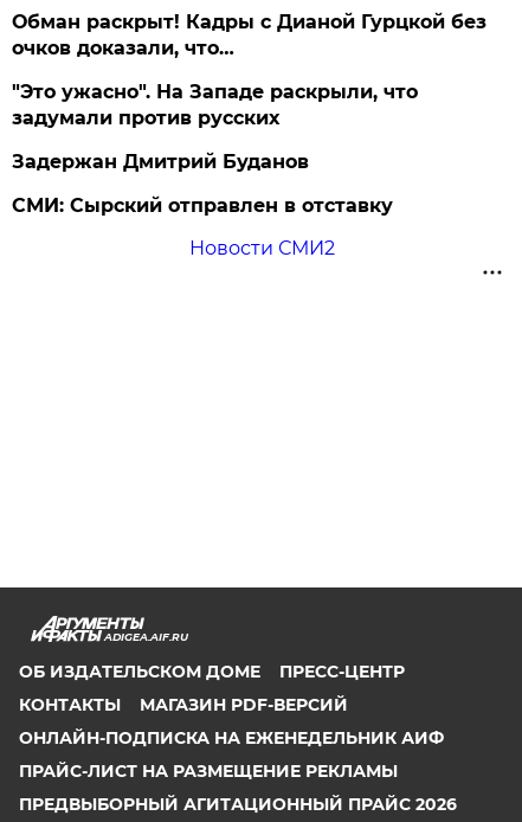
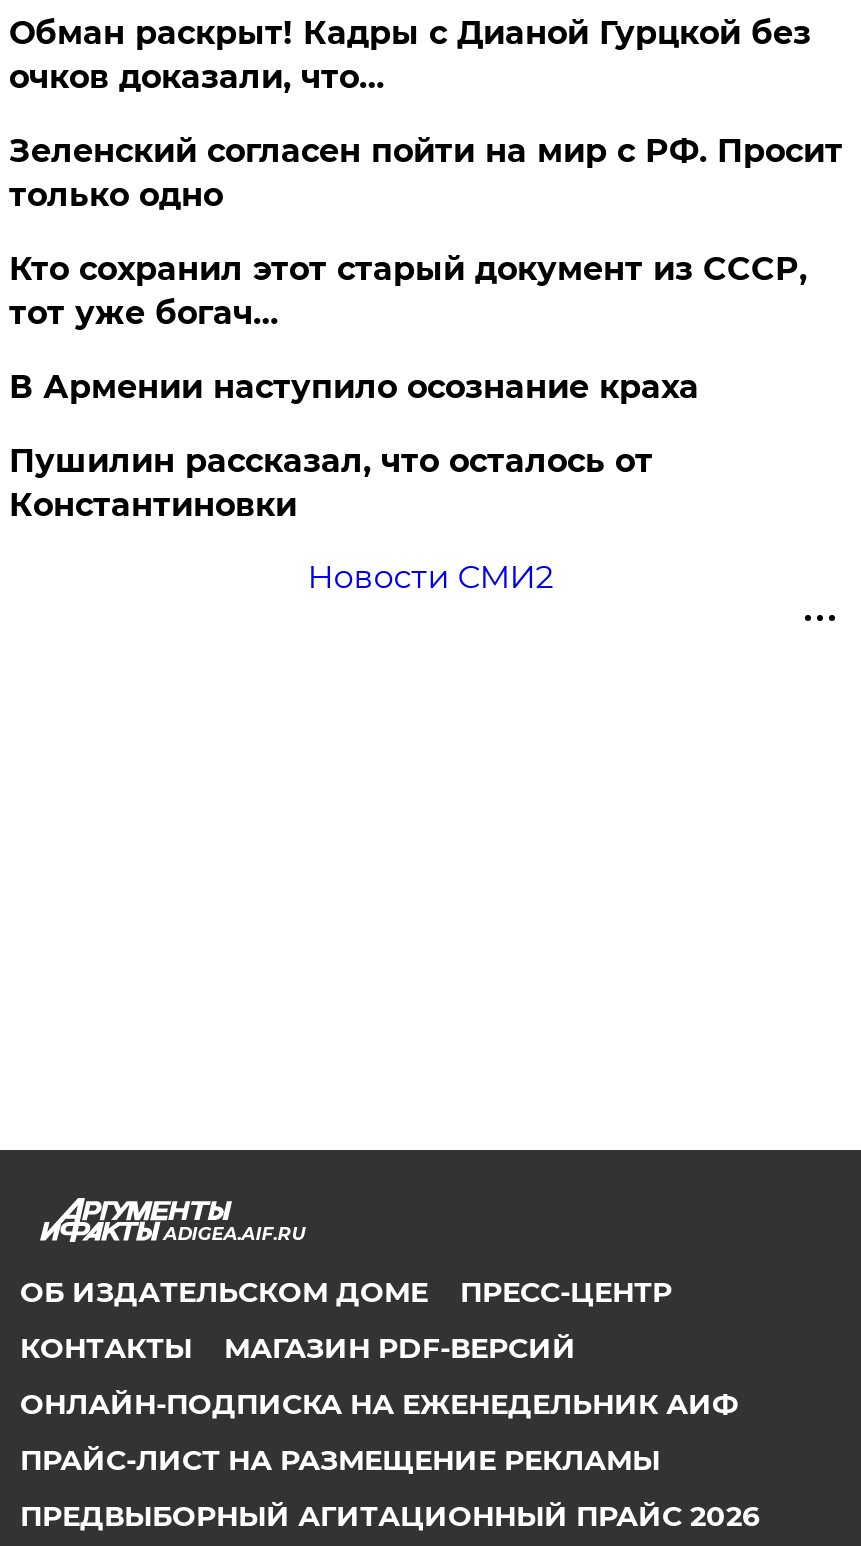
[12,81,418,217] "Это ужасно". На Западе раскрыли, что | задумали против русских | Задержан Дмитрий Буданов | СМИ: Сырский отправлен в отставку -> [9,132,843,524] Зеленский согласен пойти на мир с РФ. Просит | только одно | Кто сохранил этот старый документ из СССР, | тот уже богач… | В Армении наступило осознание краха | Пушилин рассказал, что осталось от | Константиновки

